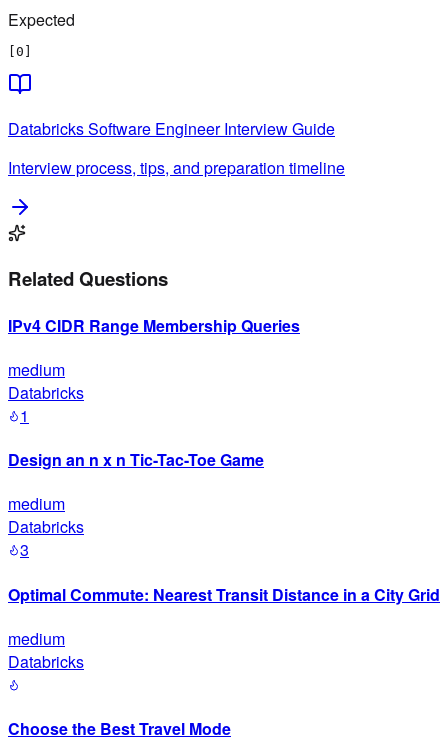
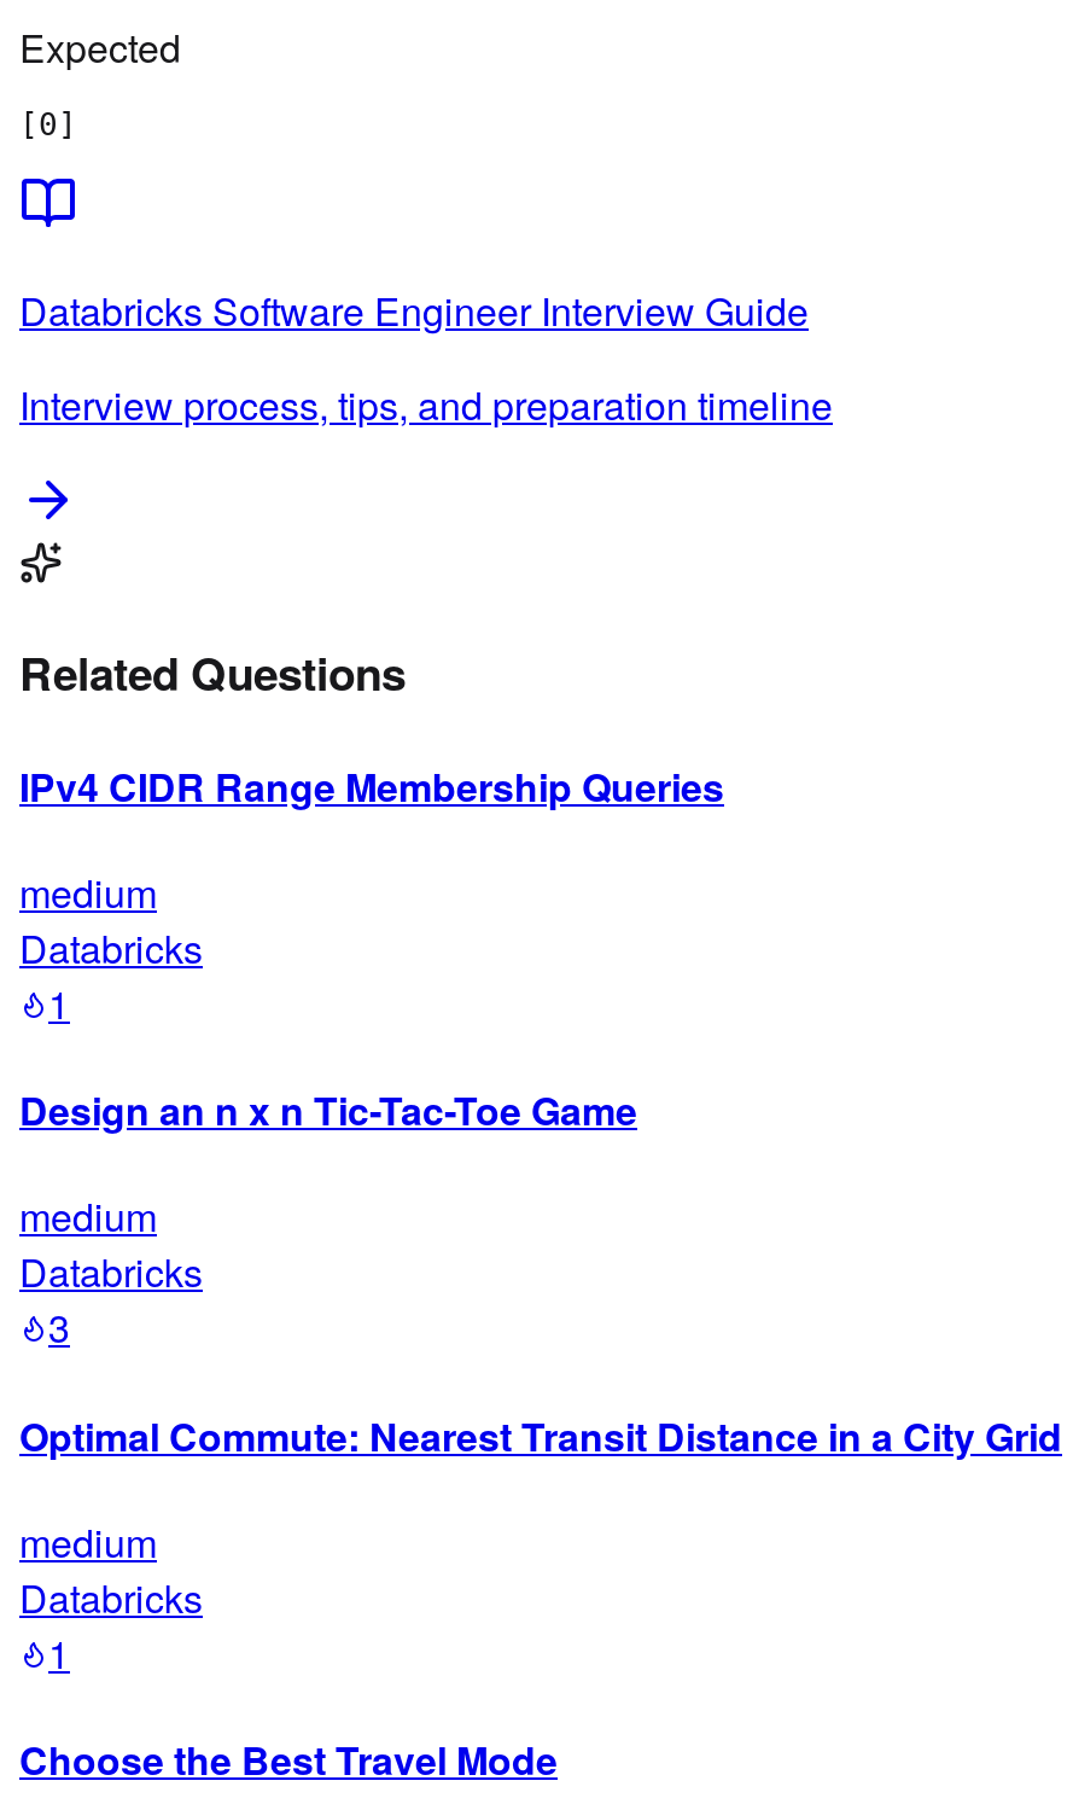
none -> [48,1625,70,1681] 1

